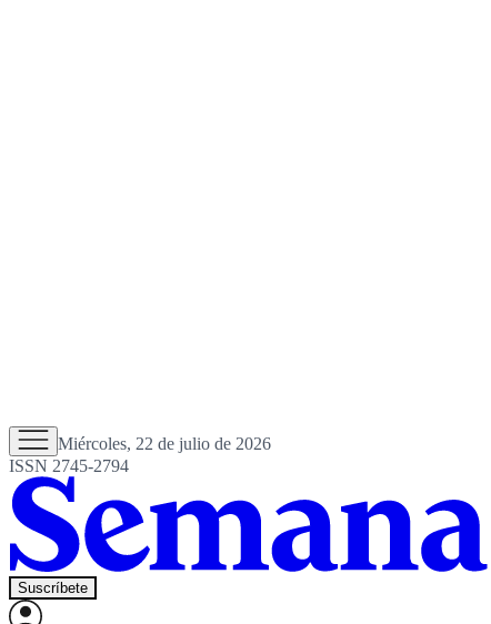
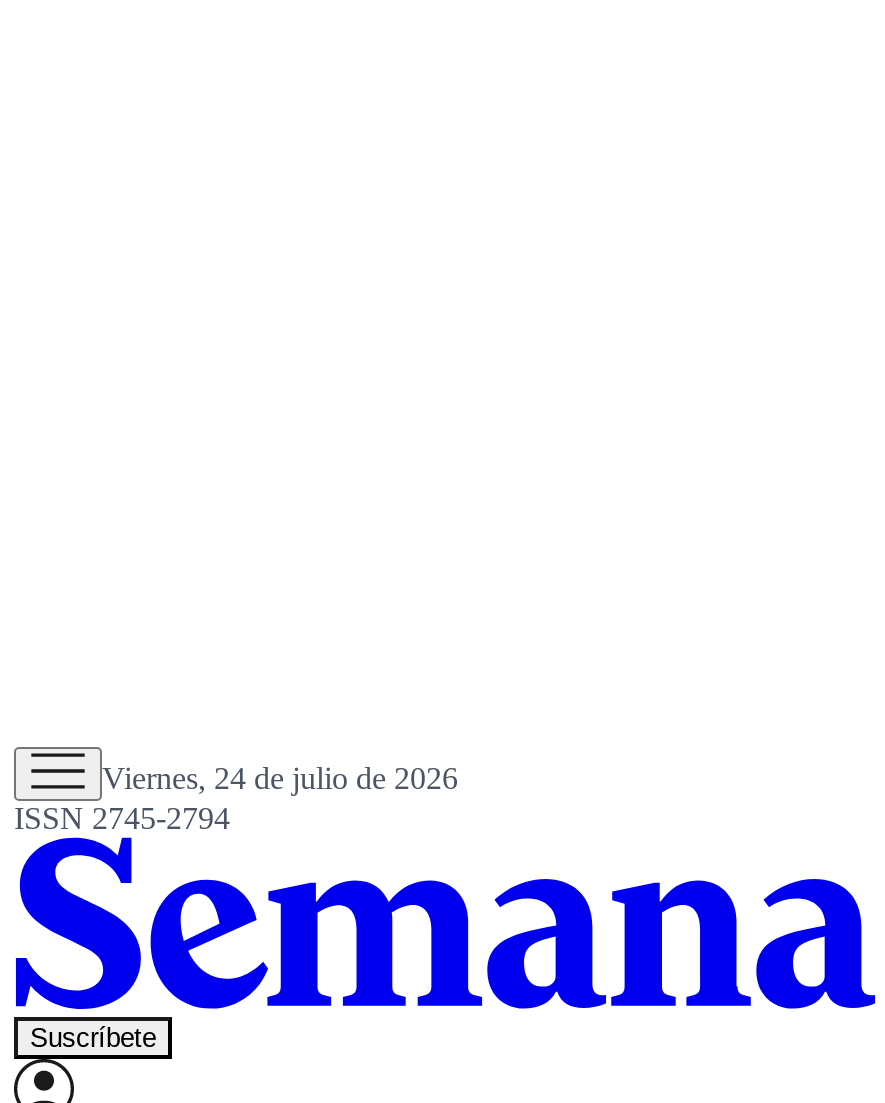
[58,434,271,453] Miércoles, 22 de julio de 2026 -> [102,761,458,795] Viernes, 24 de julio de 2026

